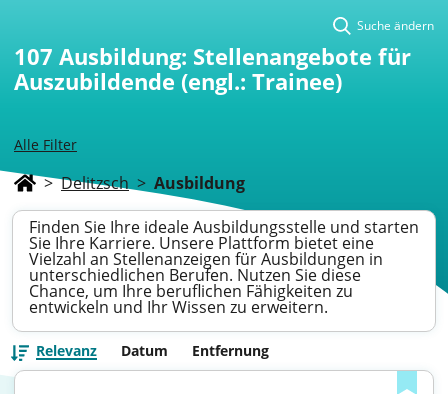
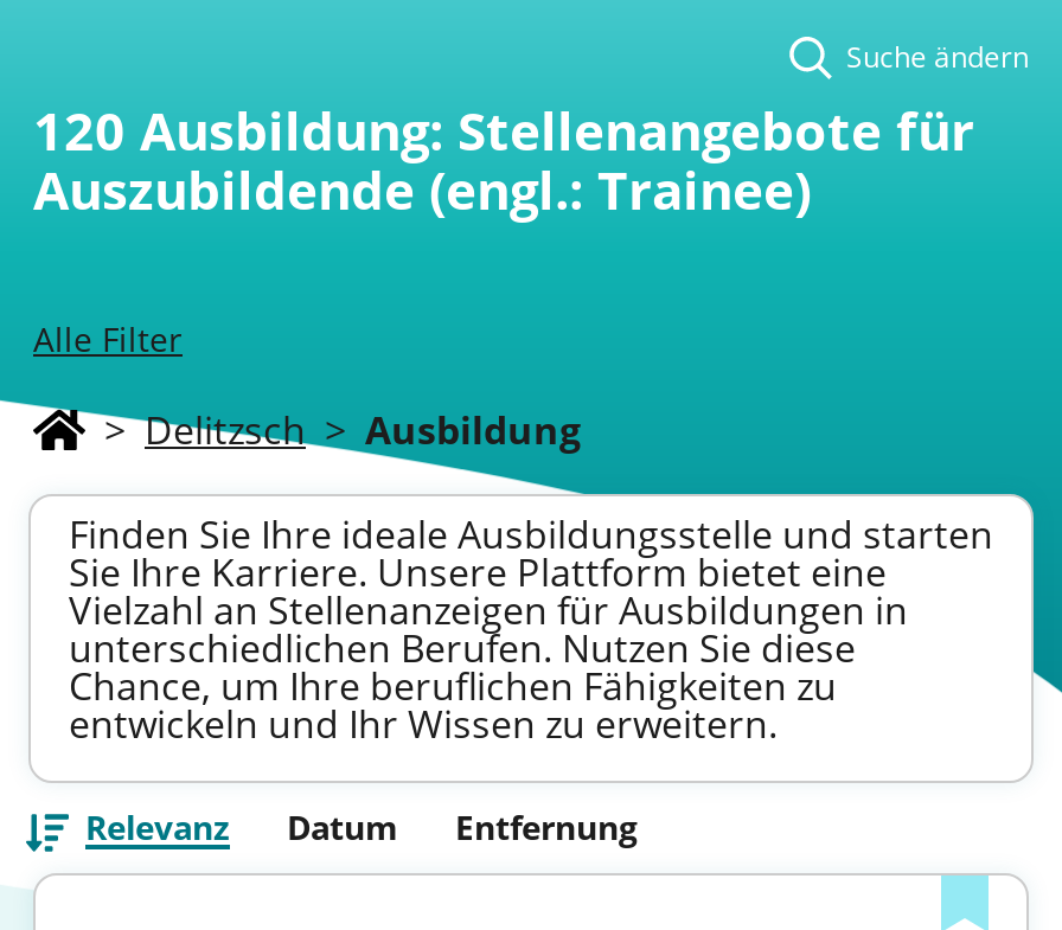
[14,41,411,71] 107 Ausbildung: Stellenangebote für -> [33,94,974,165] 120 Ausbildung: Stellenangebote für

